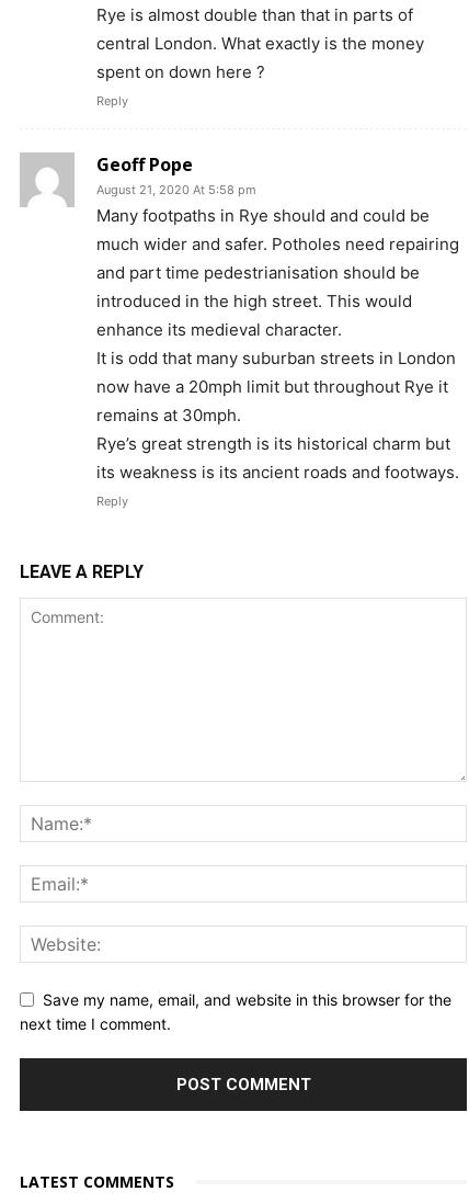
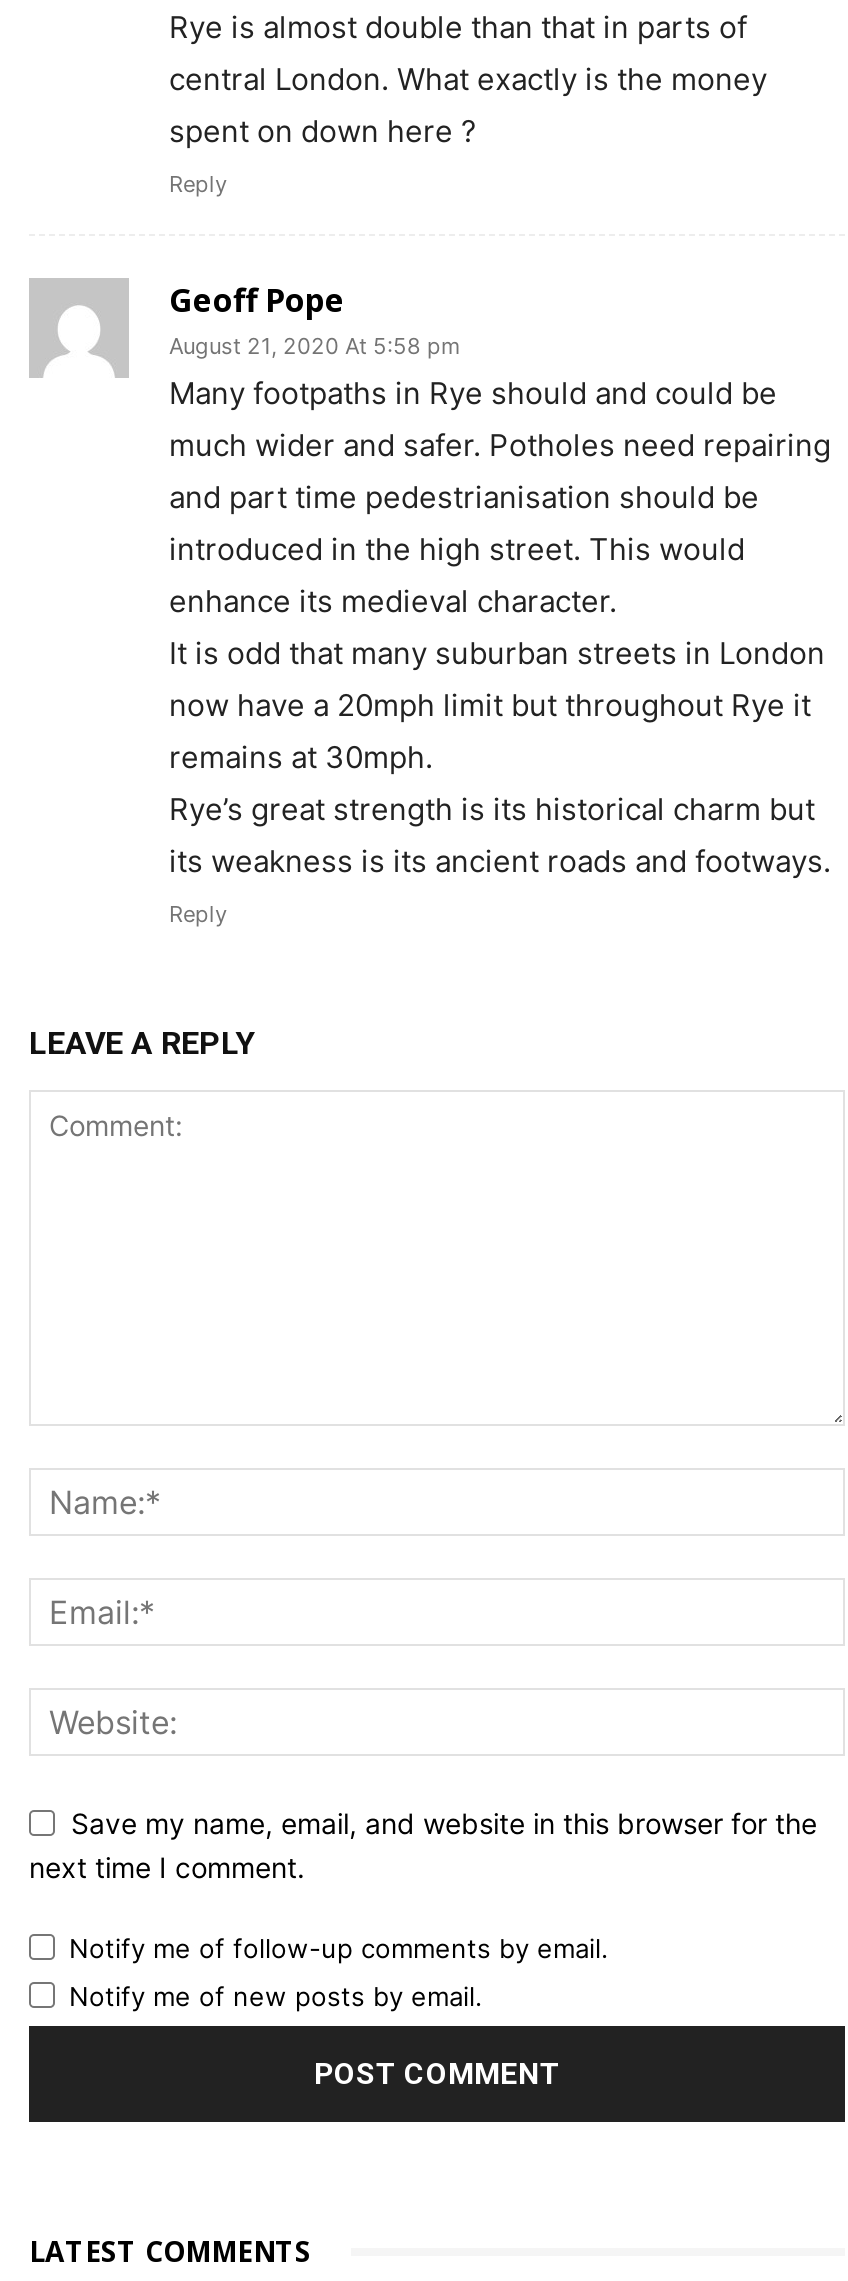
none -> [69,1933,609,2013] Notify me of follow-up comments by email. | Notify me of new posts by email.

